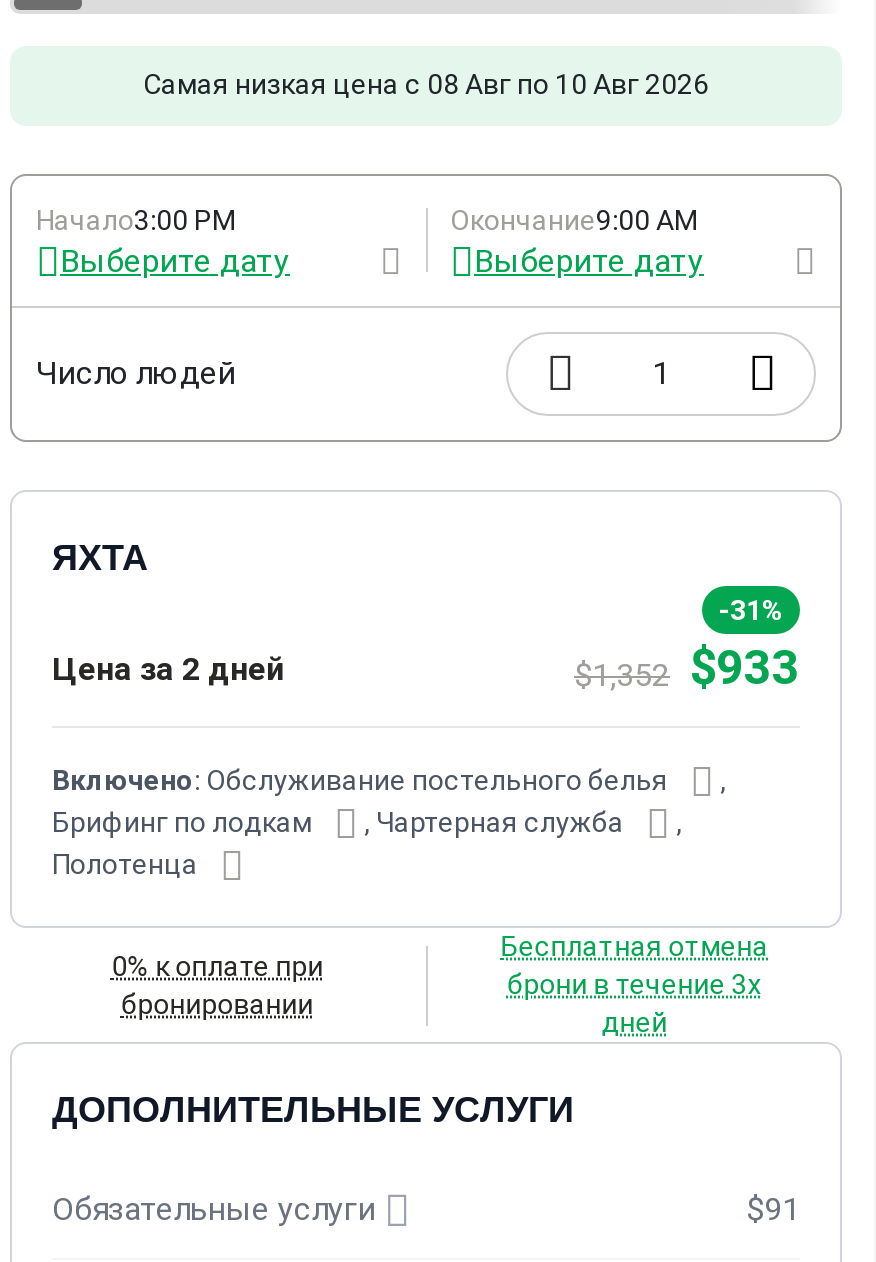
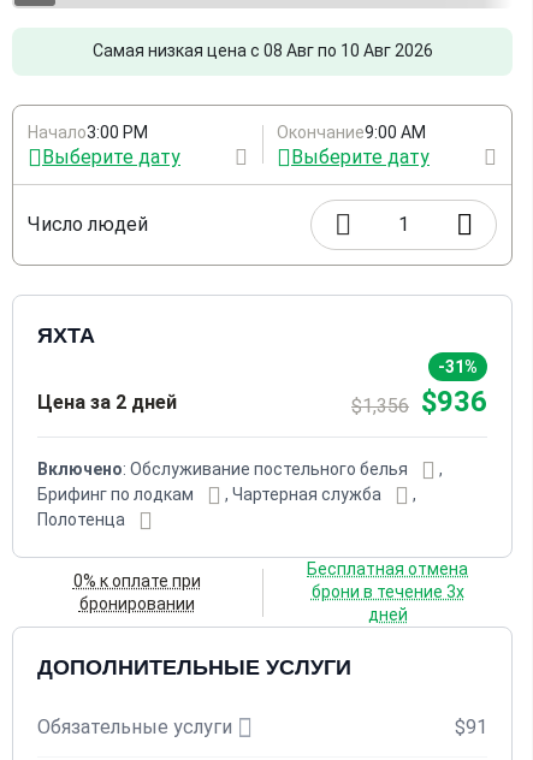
[574,639,800,695] $1,352 $933 -> [351,384,487,418] $1,356 $936

